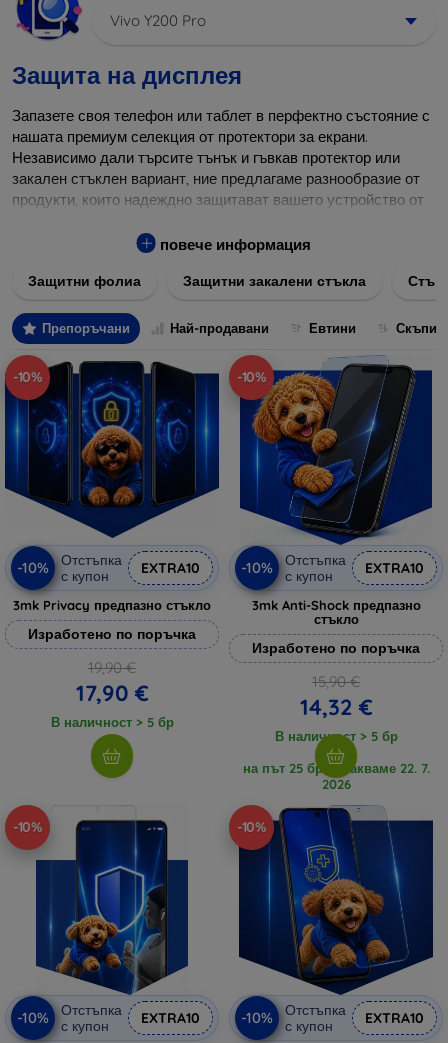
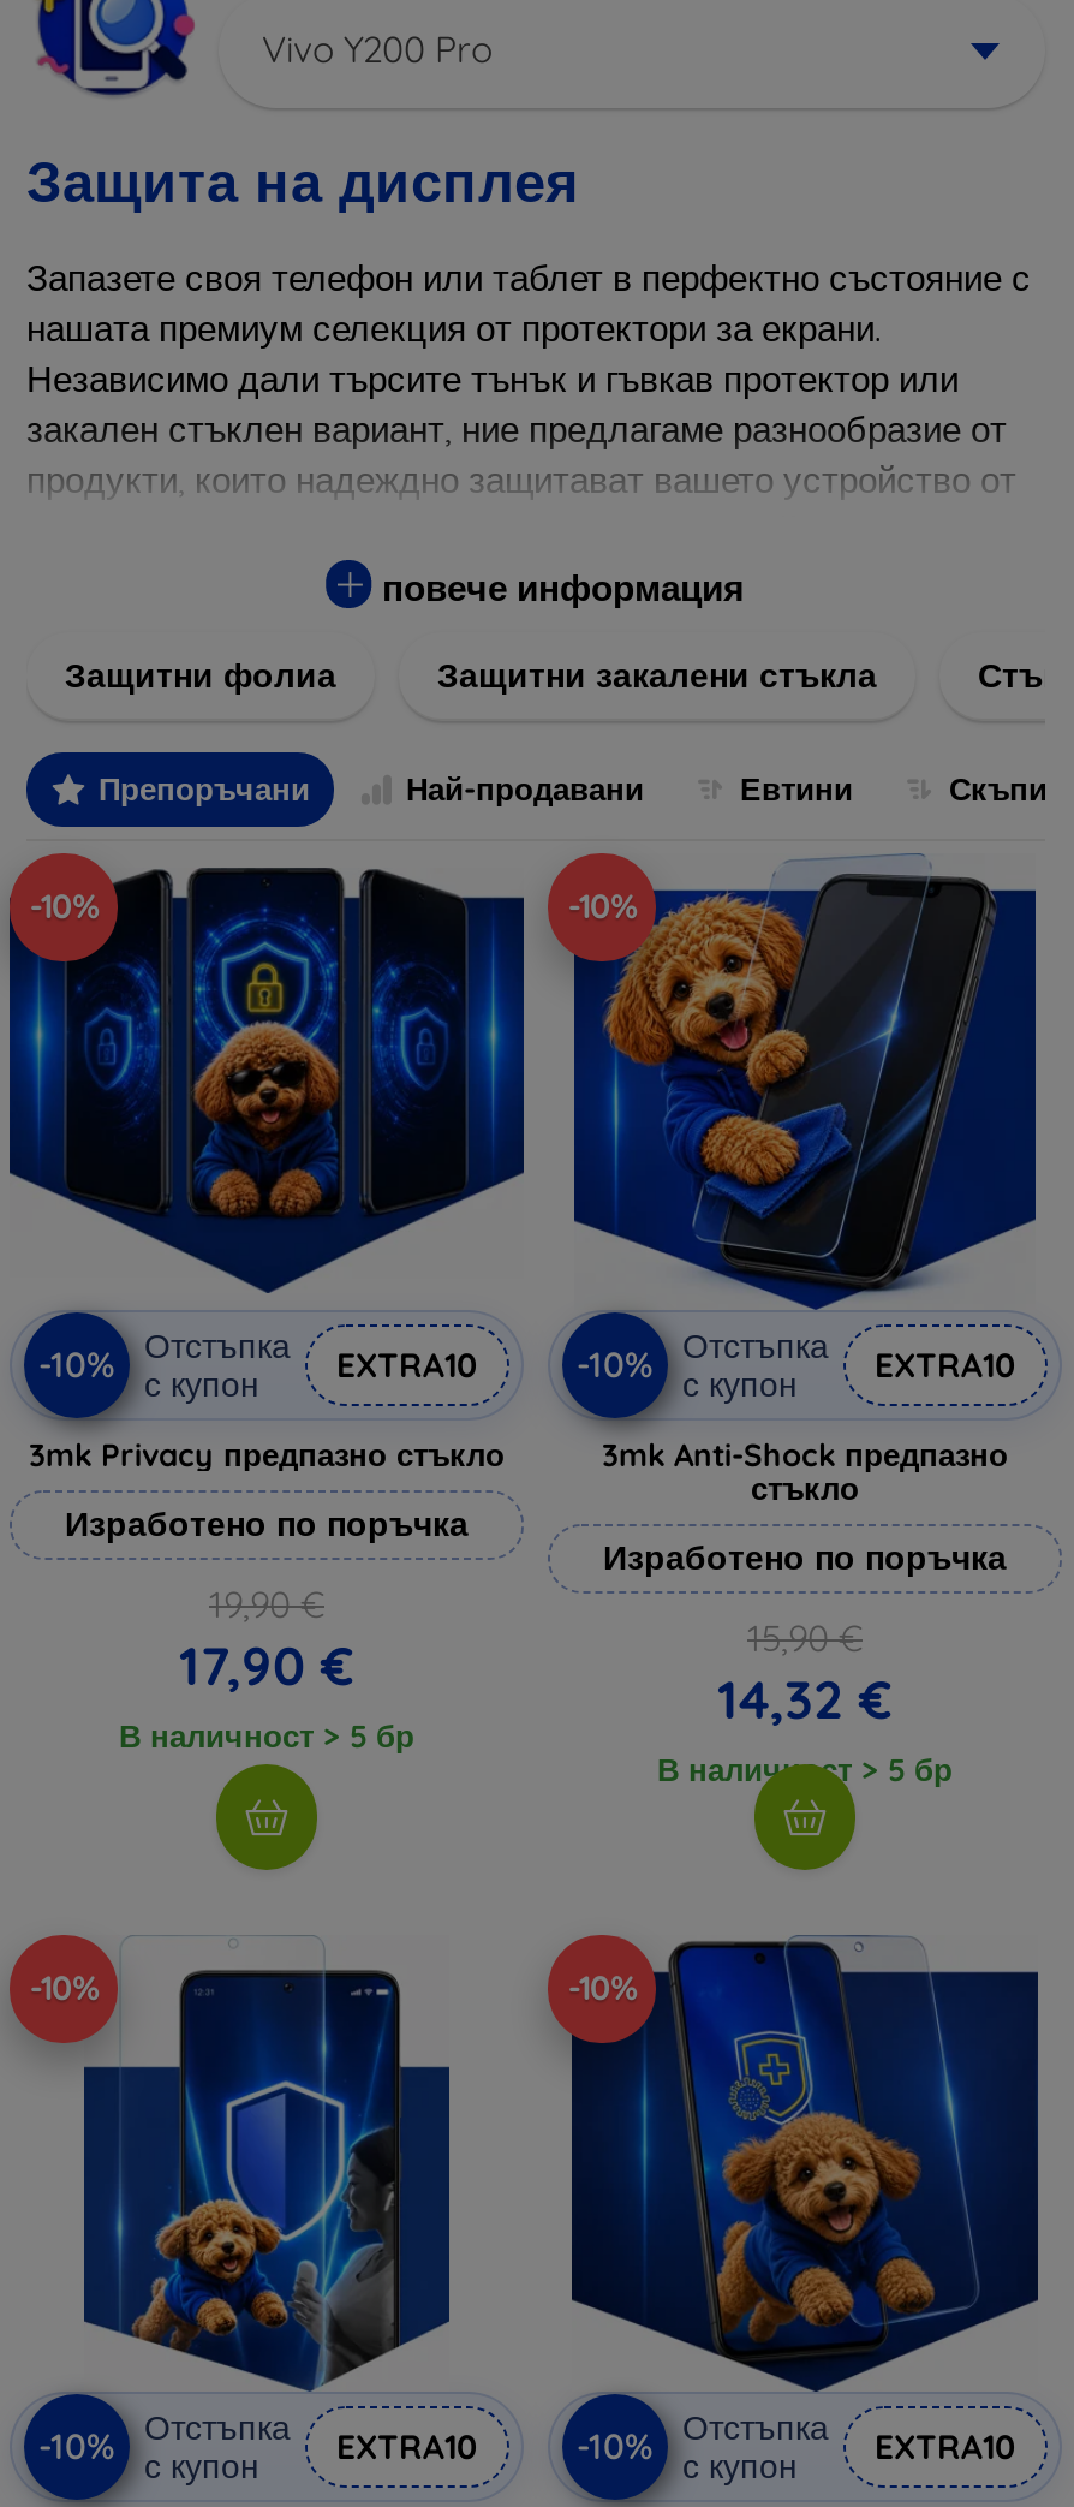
[242,760,429,792] на път 25 бр., очакваме 22. 7. | 2026 -> none

